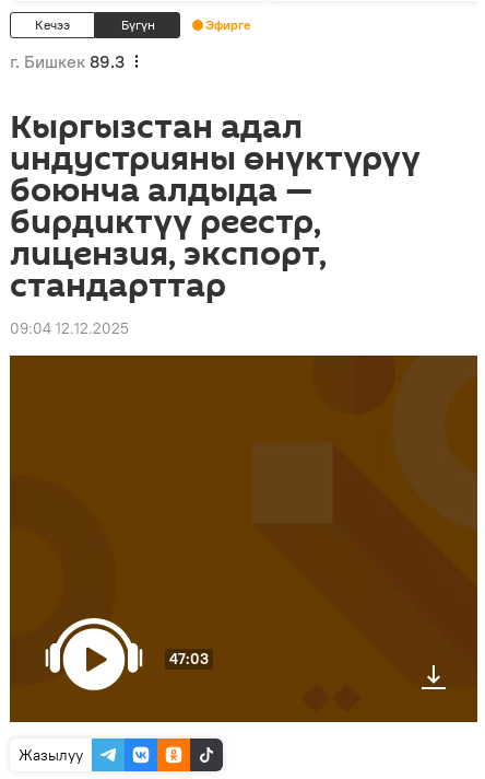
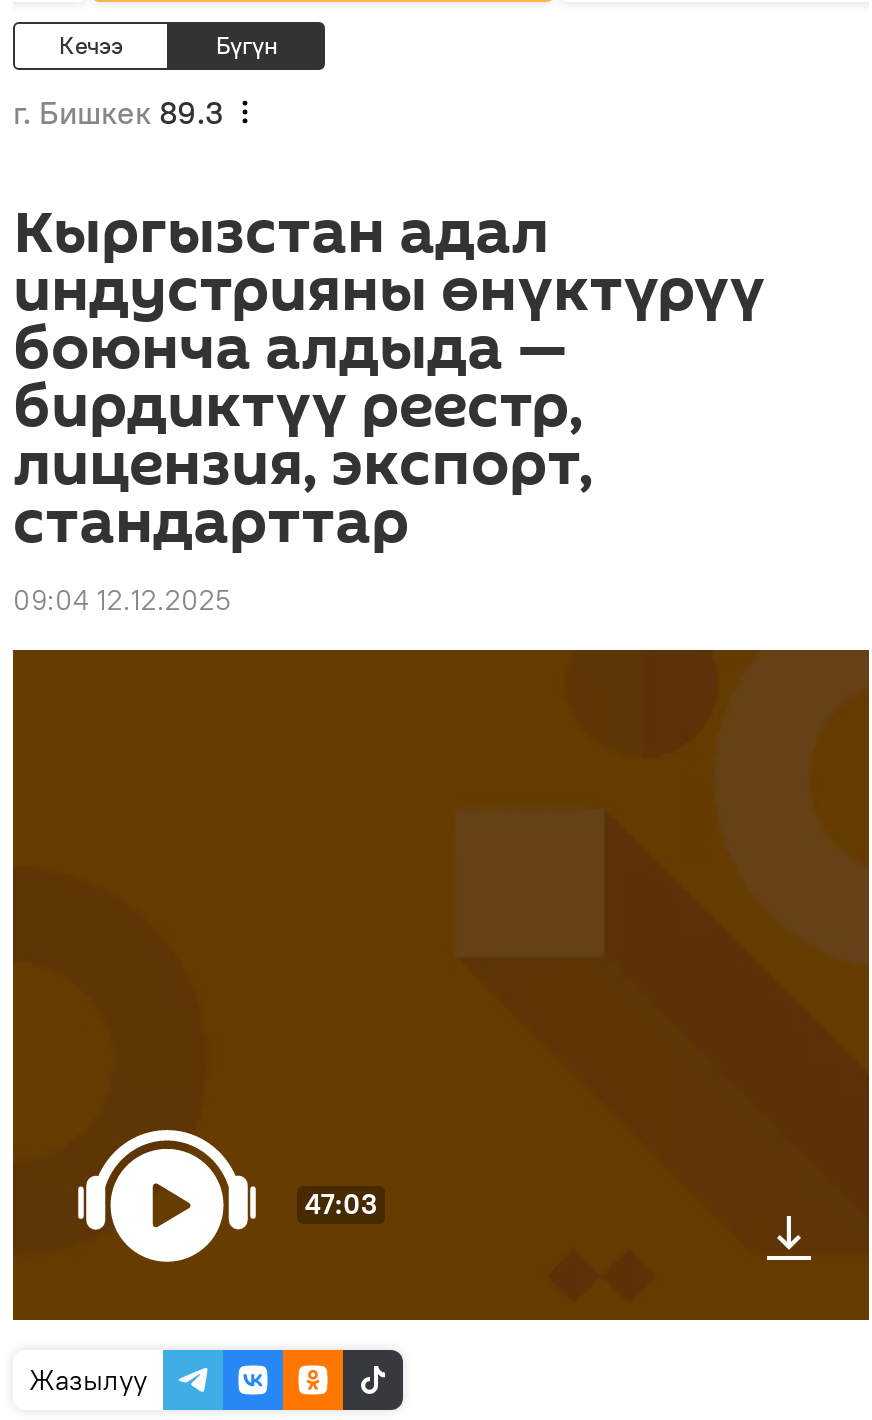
[205,16,250,33] Эфирге -> none

